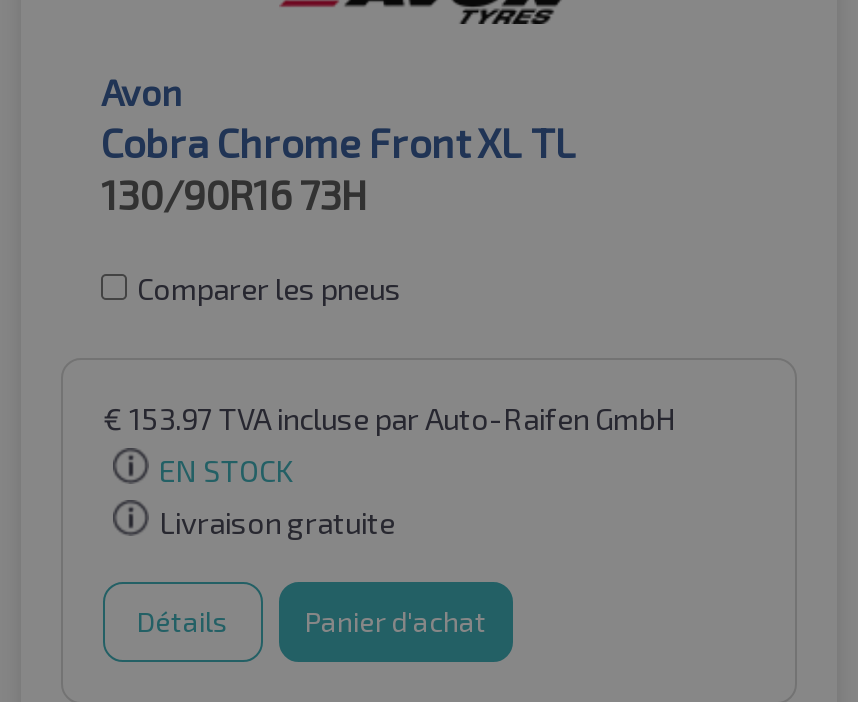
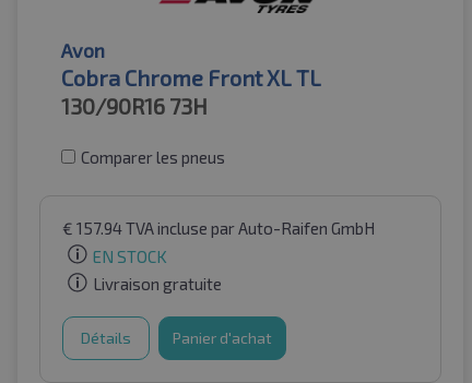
[103,400,675,436] € 153.97 TVA incluse par Auto-Raifen GmbH -> [62,218,375,238] € 157.94 TVA incluse par Auto-Raifen GmbH

